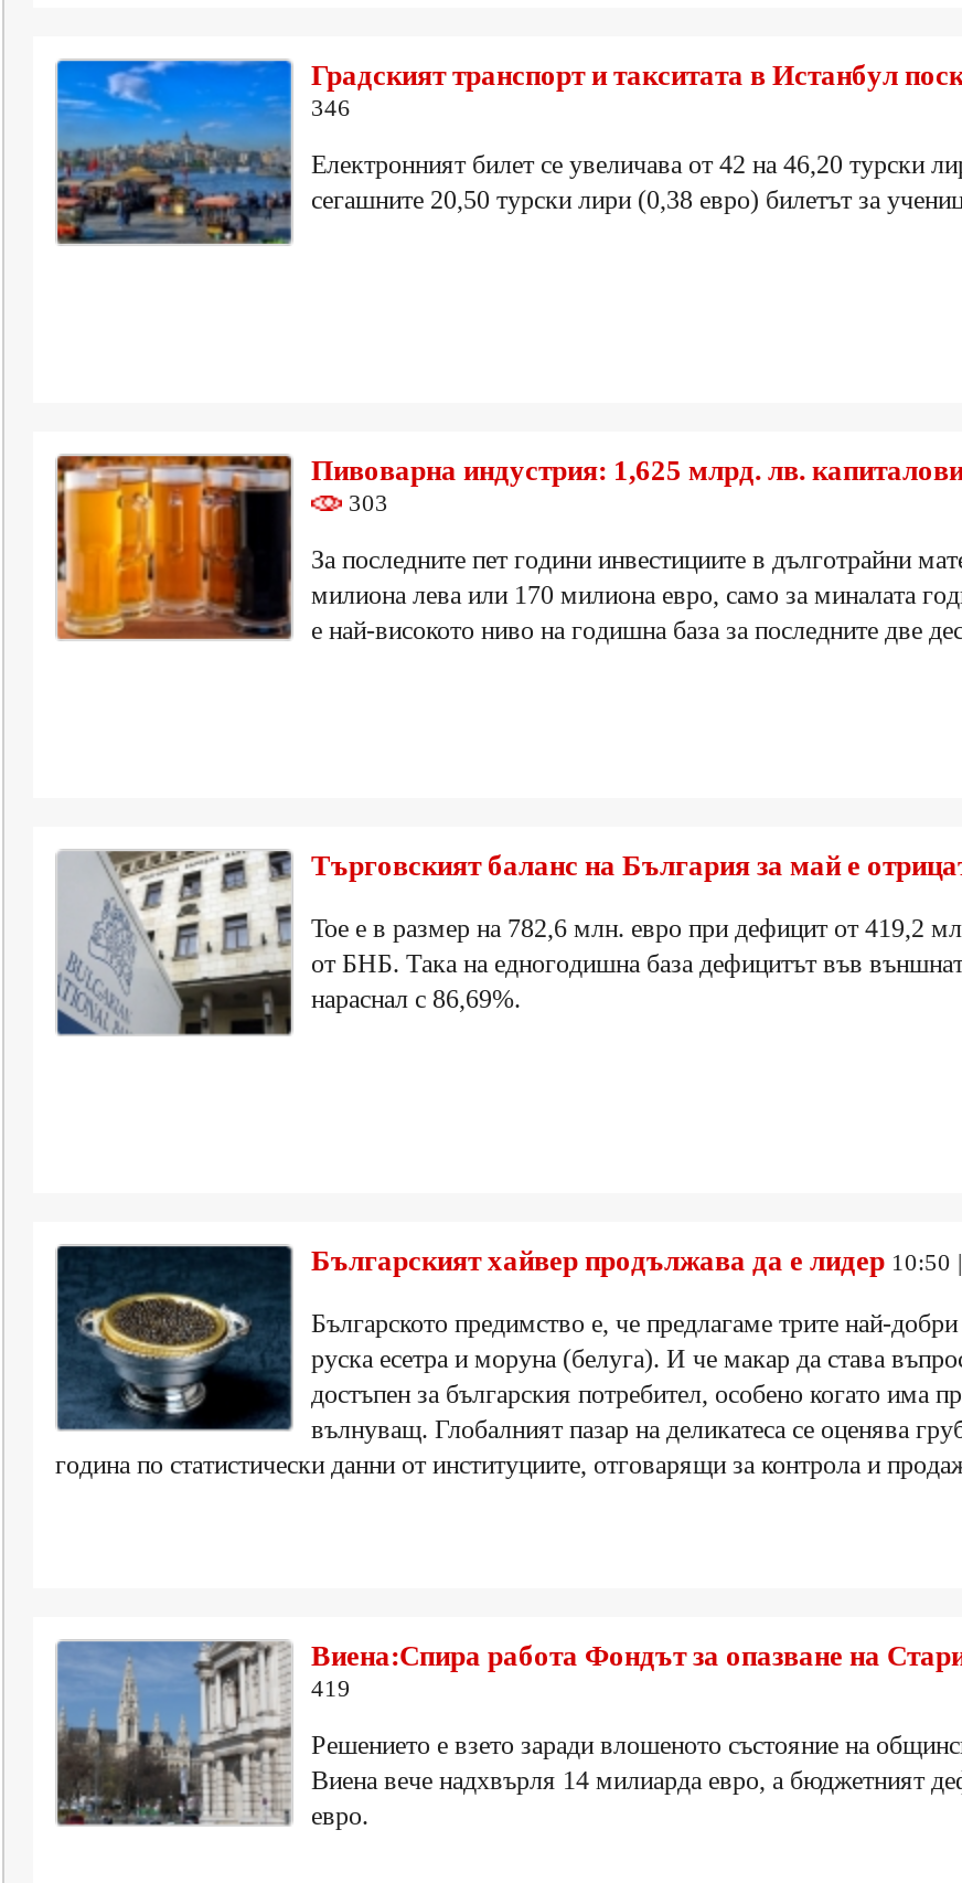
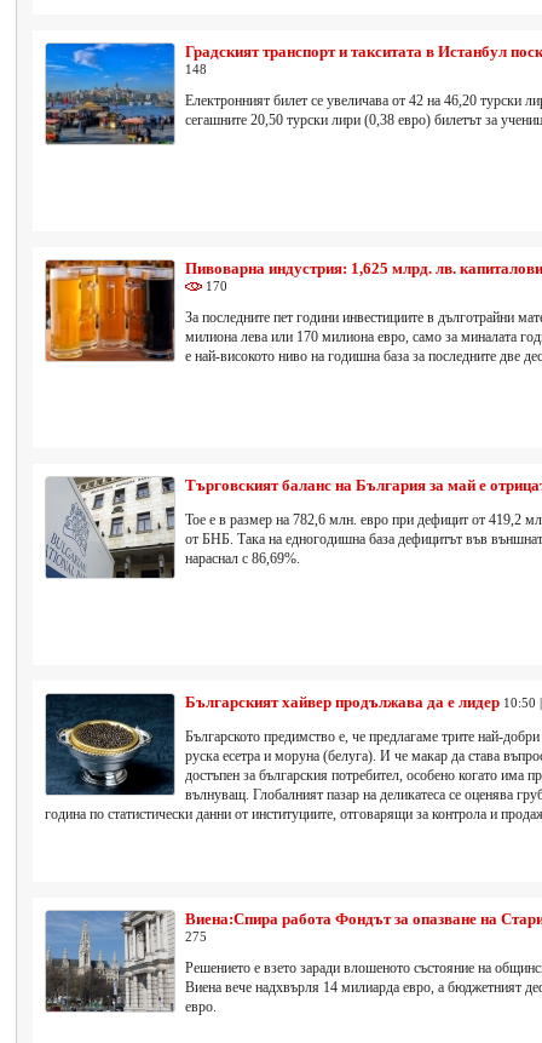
[311,94,351,120] 346 -> [185,62,207,76] 148
[342,489,388,515] 303 -> [202,279,227,293] 170
[311,1674,351,1701] 419 -> [185,929,207,944] 275

